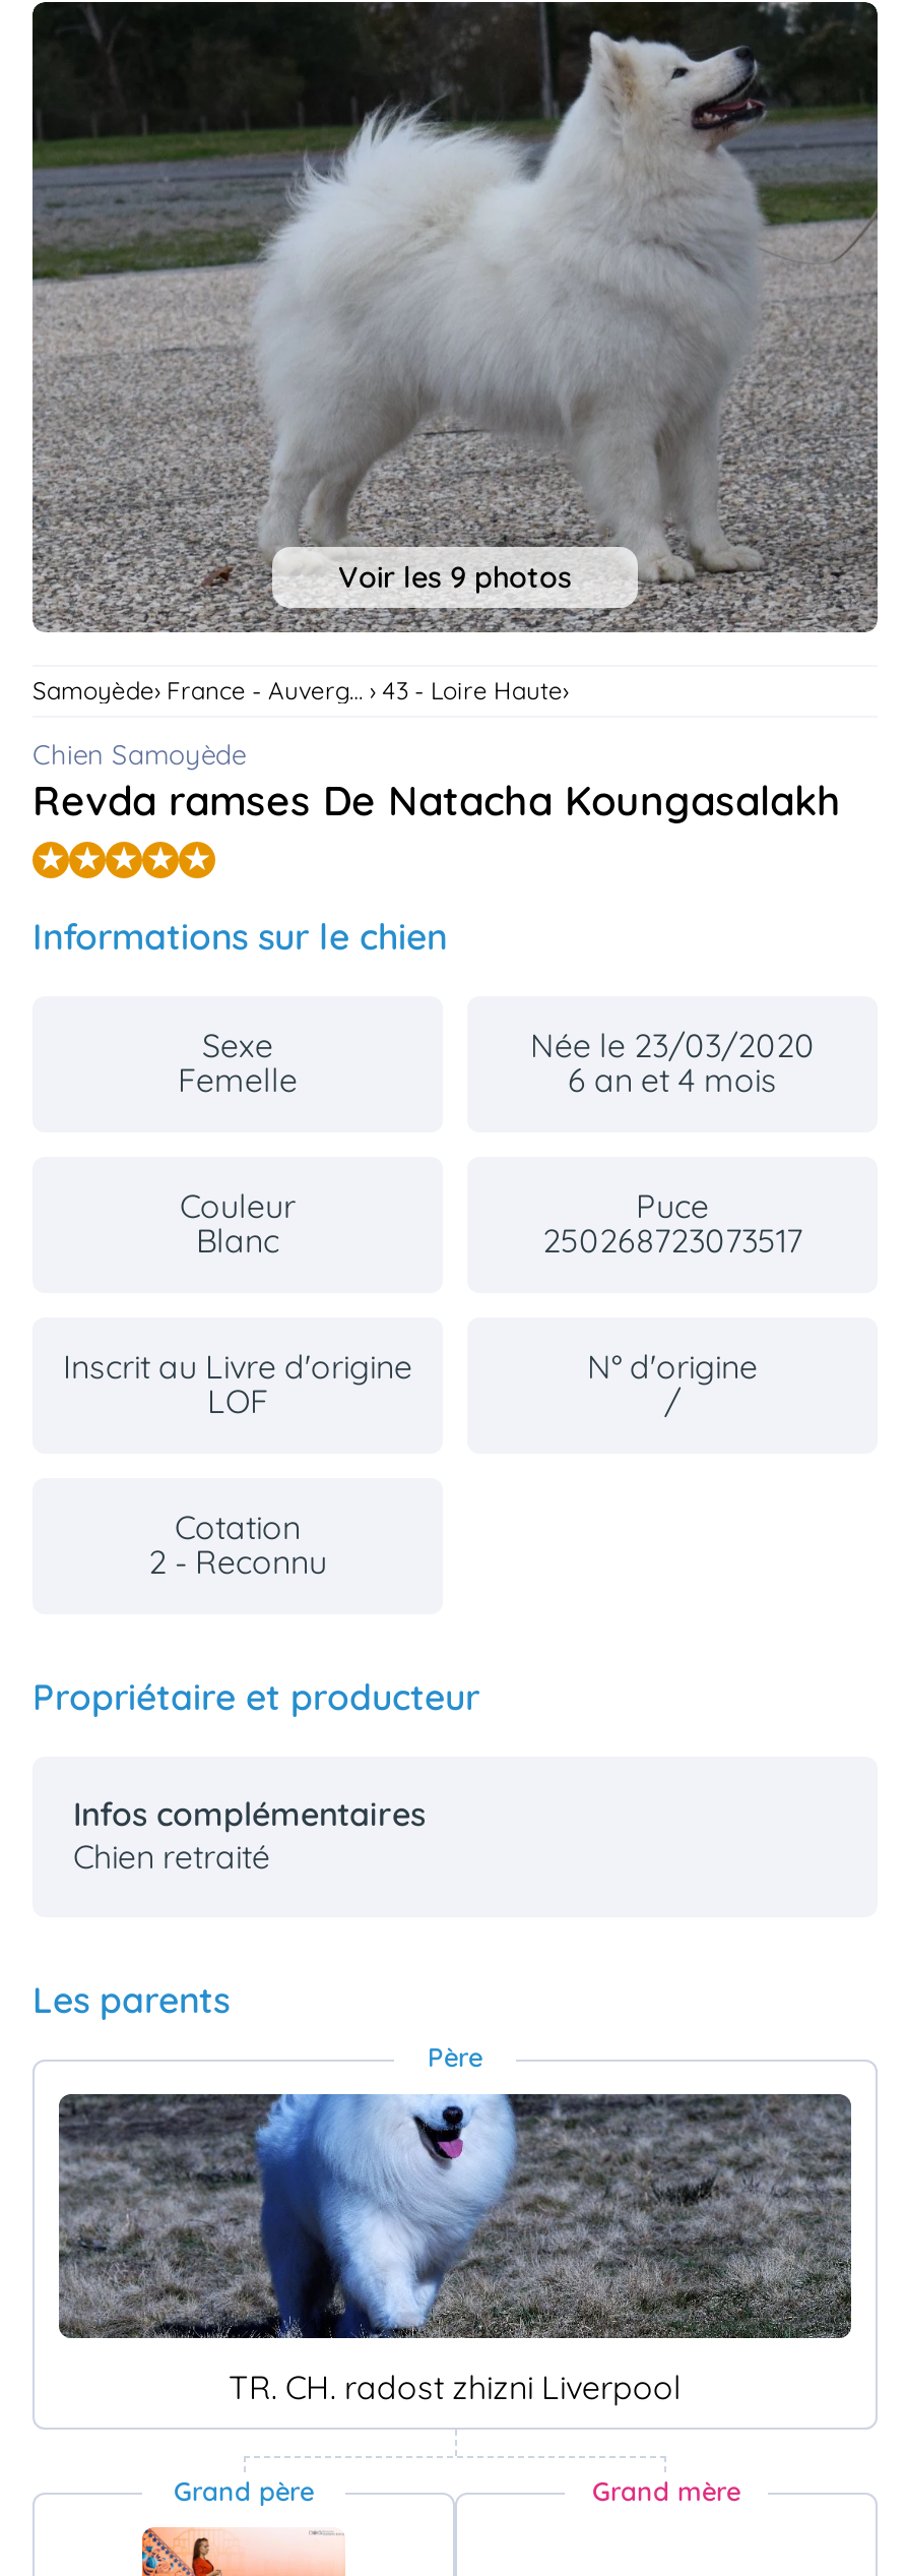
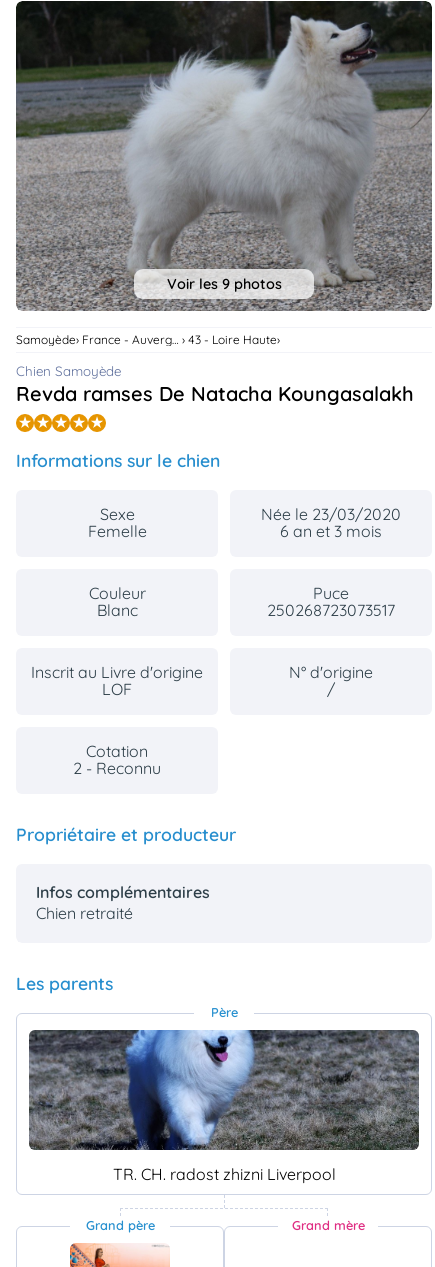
[568,1059,777,1099] 6 an et 4 mois -> [280,521,382,541] 6 an et 3 mois

